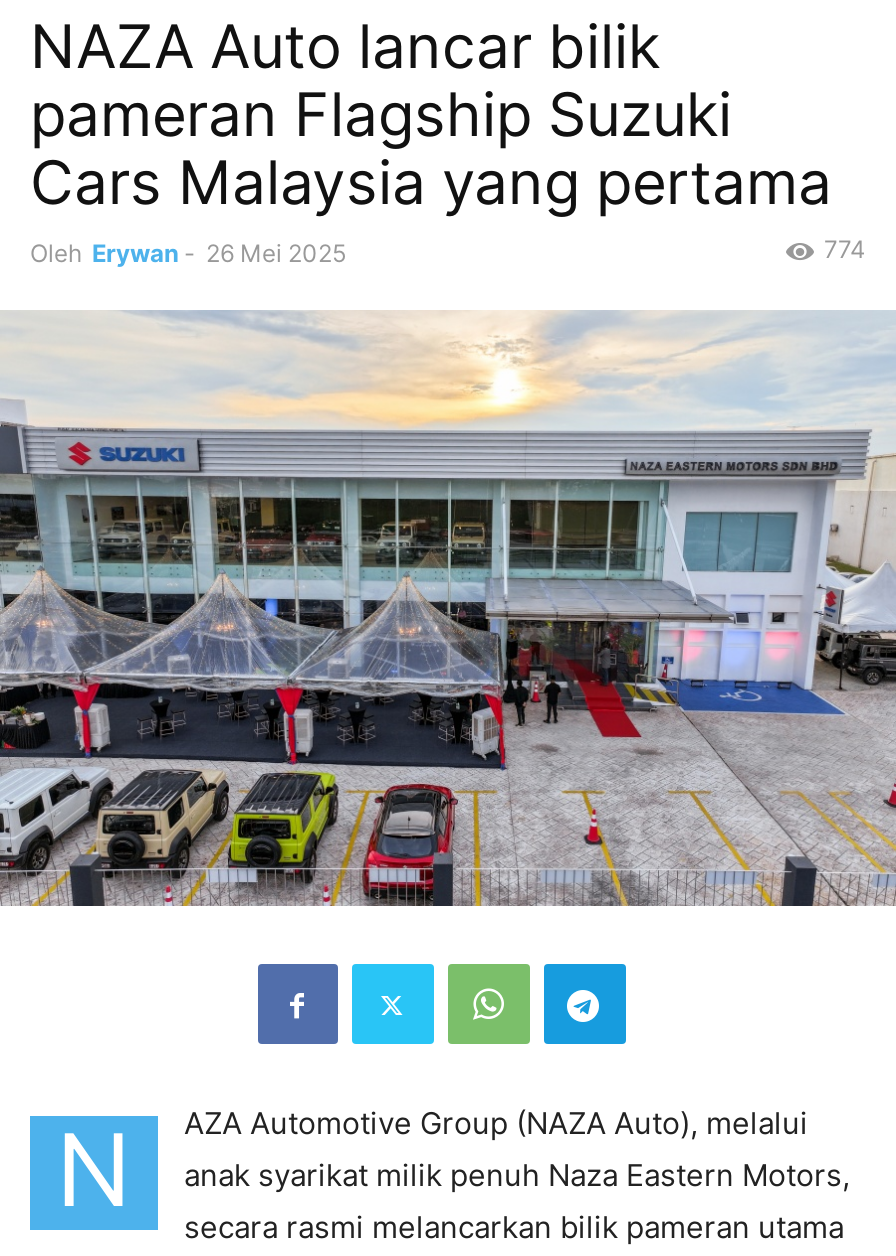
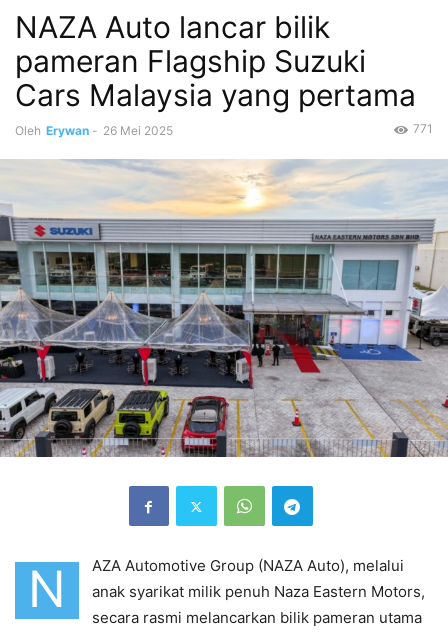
[824,235,866,265] 774 -> [413,121,433,136] 771

